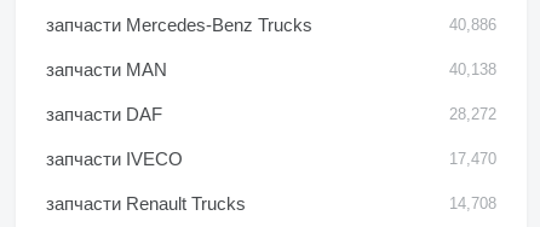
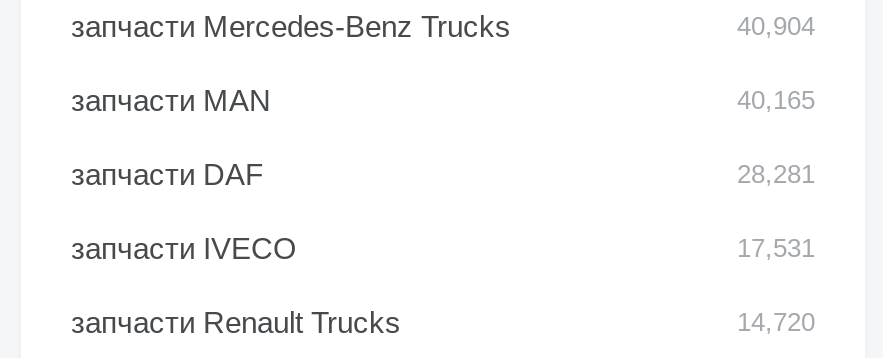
[449,16,496,34] 40,886 -> [737,11,815,41] 40,904
[449,60,496,78] 40,138 -> [737,85,815,115] 40,165
[449,105,496,123] 28,272 -> [737,159,815,189] 28,281
[449,150,496,168] 17,470 -> [737,233,815,263] 17,531
[449,194,496,213] 14,708 -> [737,307,815,337] 14,720

